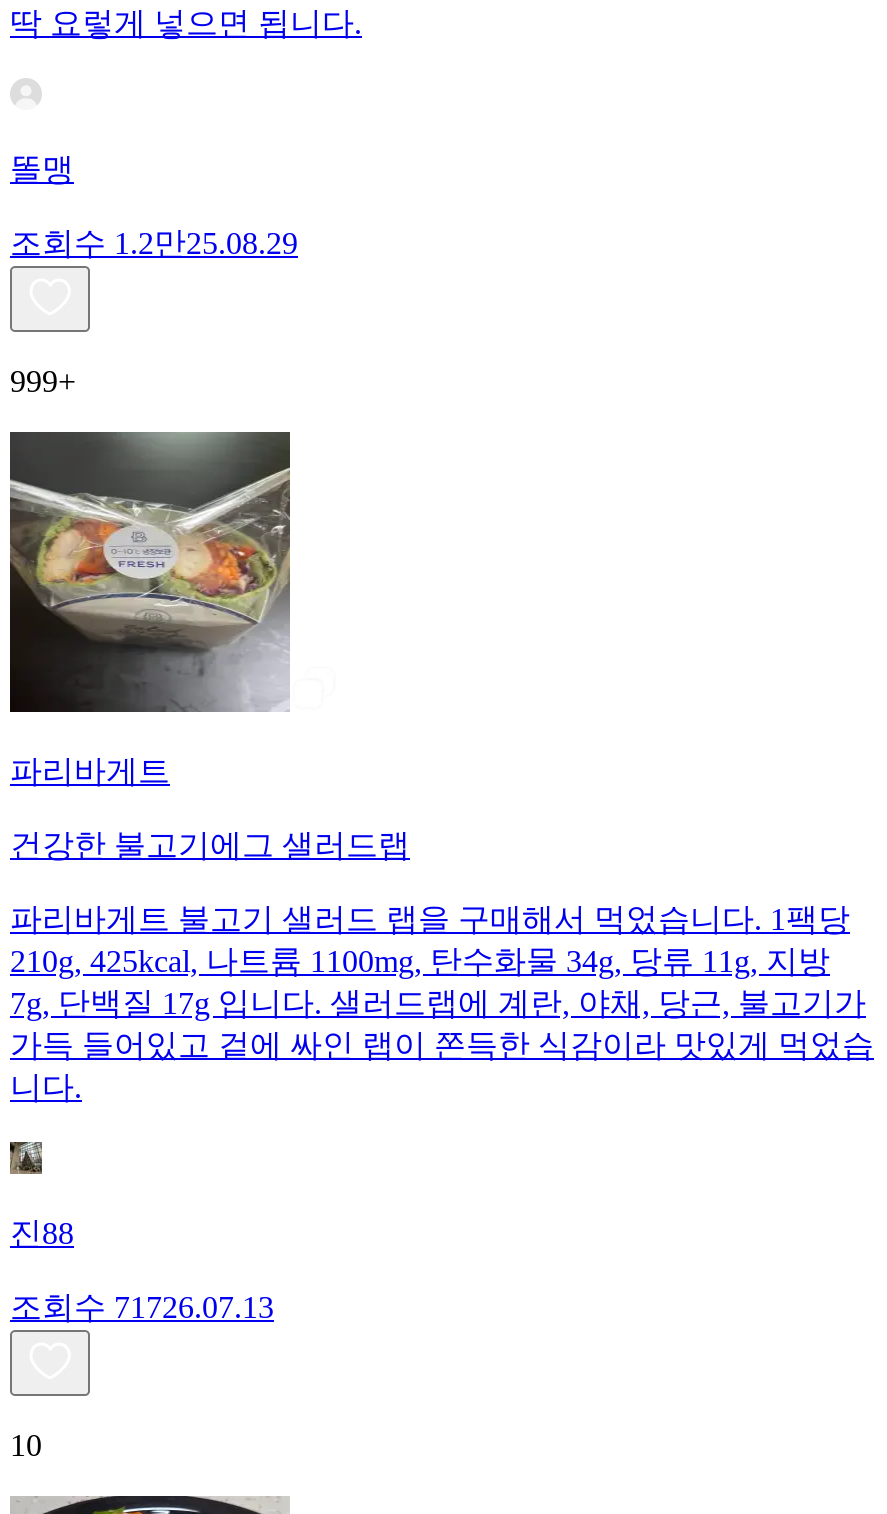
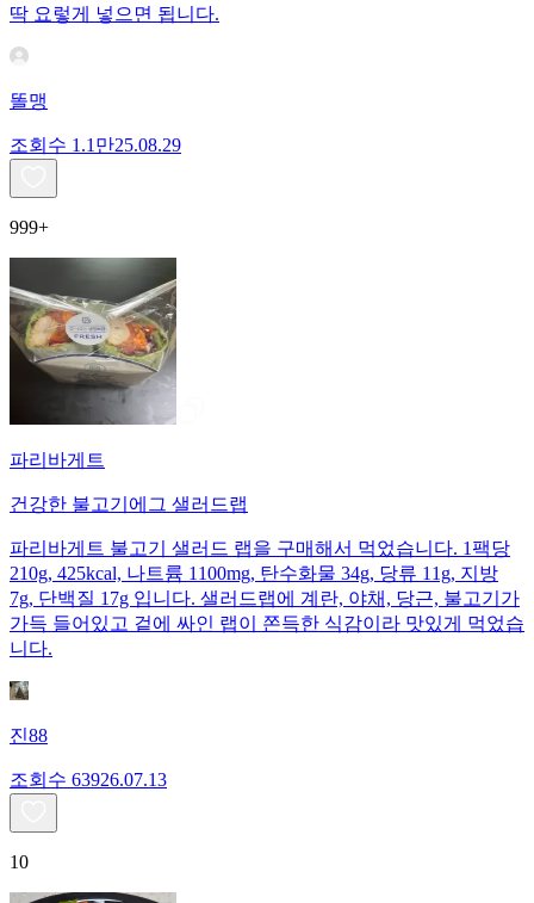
[10,226,298,260] 조회수 1.2만 25.08.29 -> [10,135,181,155] 조회수 1.1만 25.08.29
[10,1290,274,1324] 조회수 71726.07.13 -> [10,770,167,790] 조회수 63926.07.13

